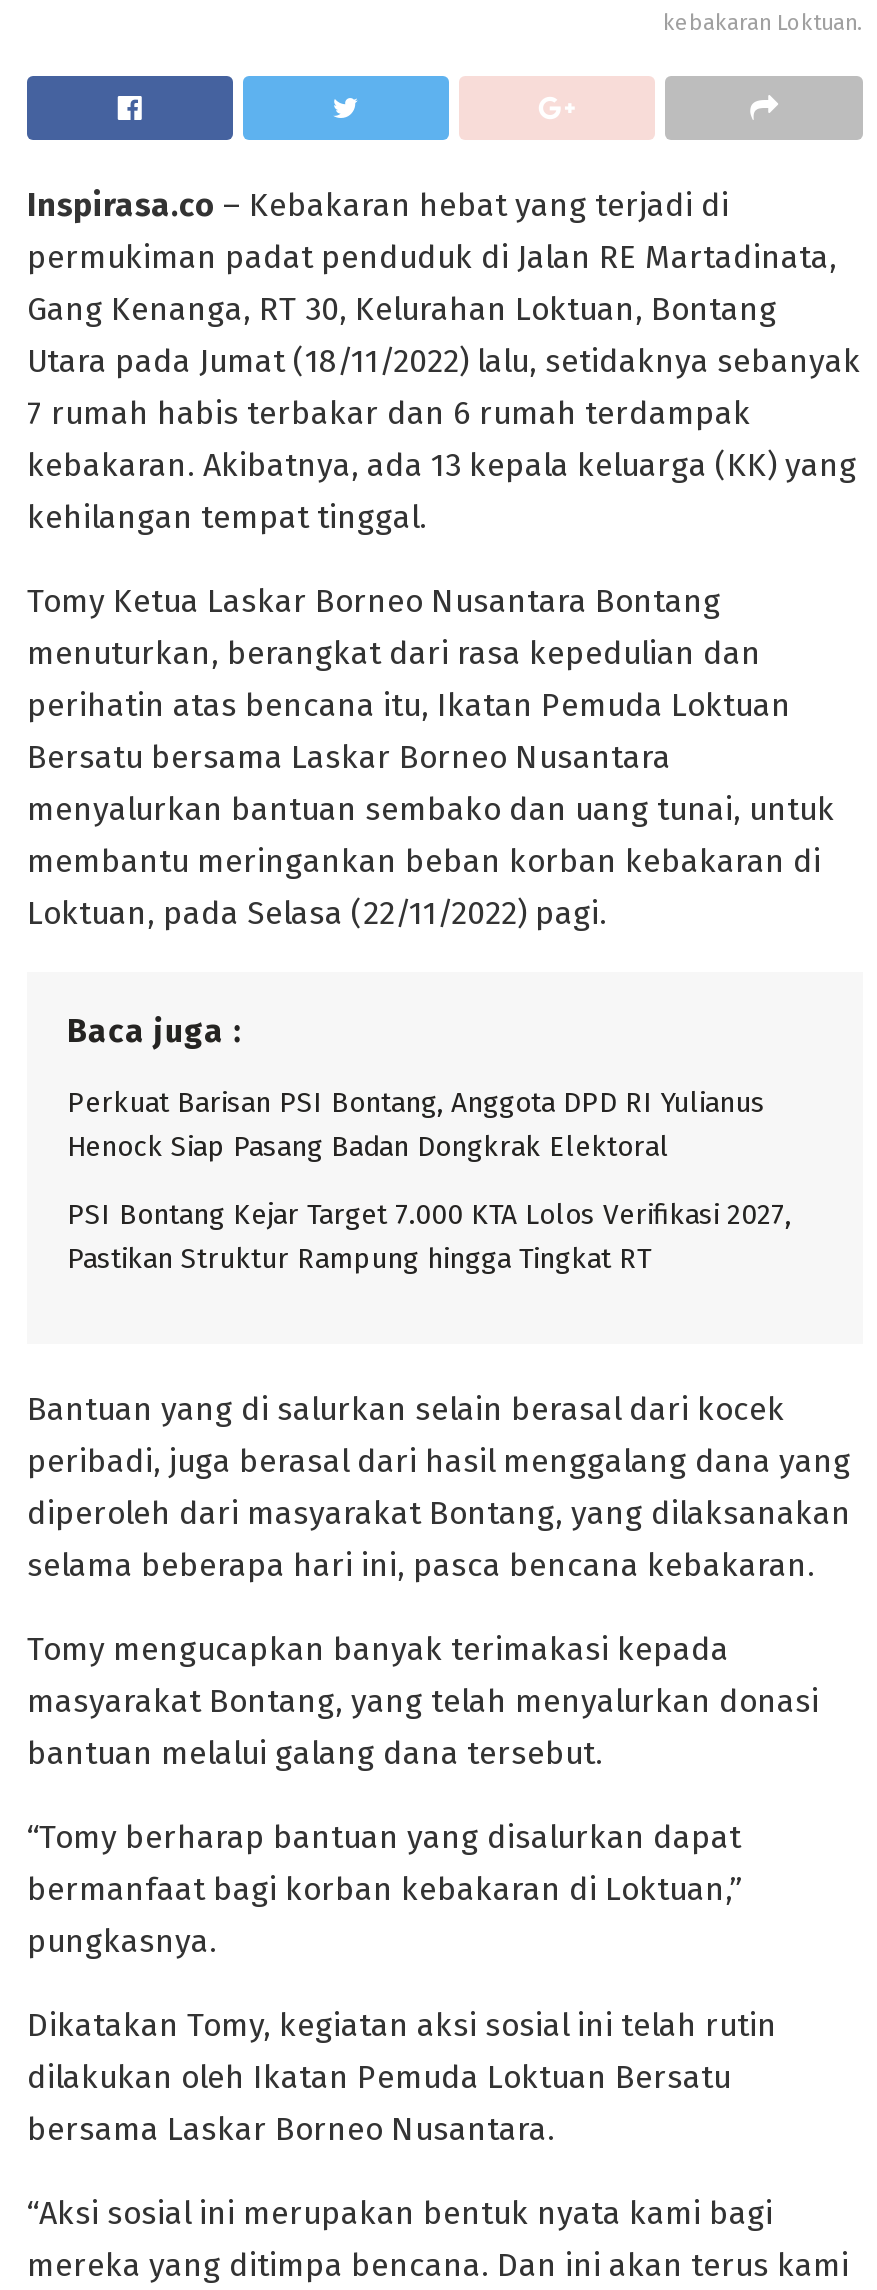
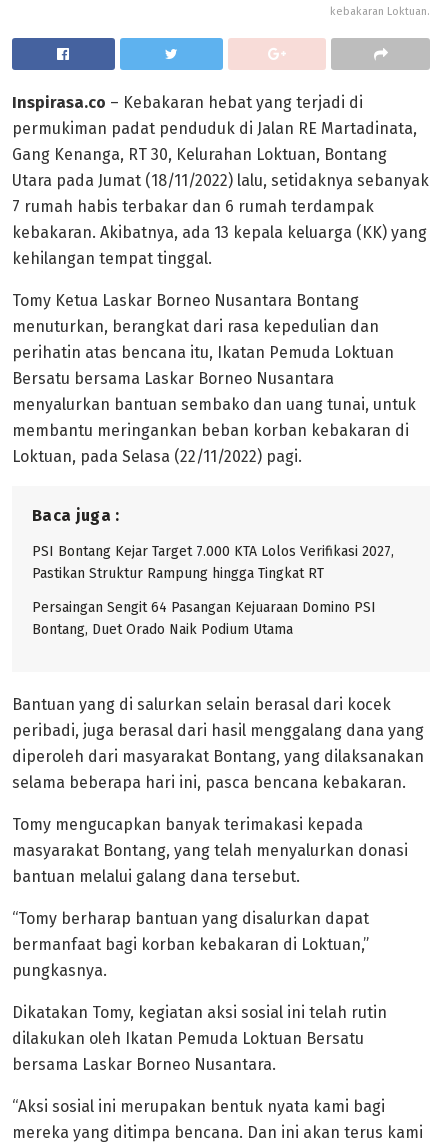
[67,1085,765,1163] Perkuat Barisan PSI Bontang, Anggota DPD RI Yulianus | Henock Siap Pasang Badan Dongkrak Elektoral -> none
moved [67,1197,791,1275] -> [32,543,394,582]: PSI Bontang Kejar Target 7.000 KTA Lolos Verifikasi 2027, | Pastikan Struktur Rampung hingga Tingkat RT
none -> [32,599,376,638] Persaingan Sengit 64 Pasangan Kejuaraan Domino PSI | Bontang, Duet Orado Naik Podium Utama

